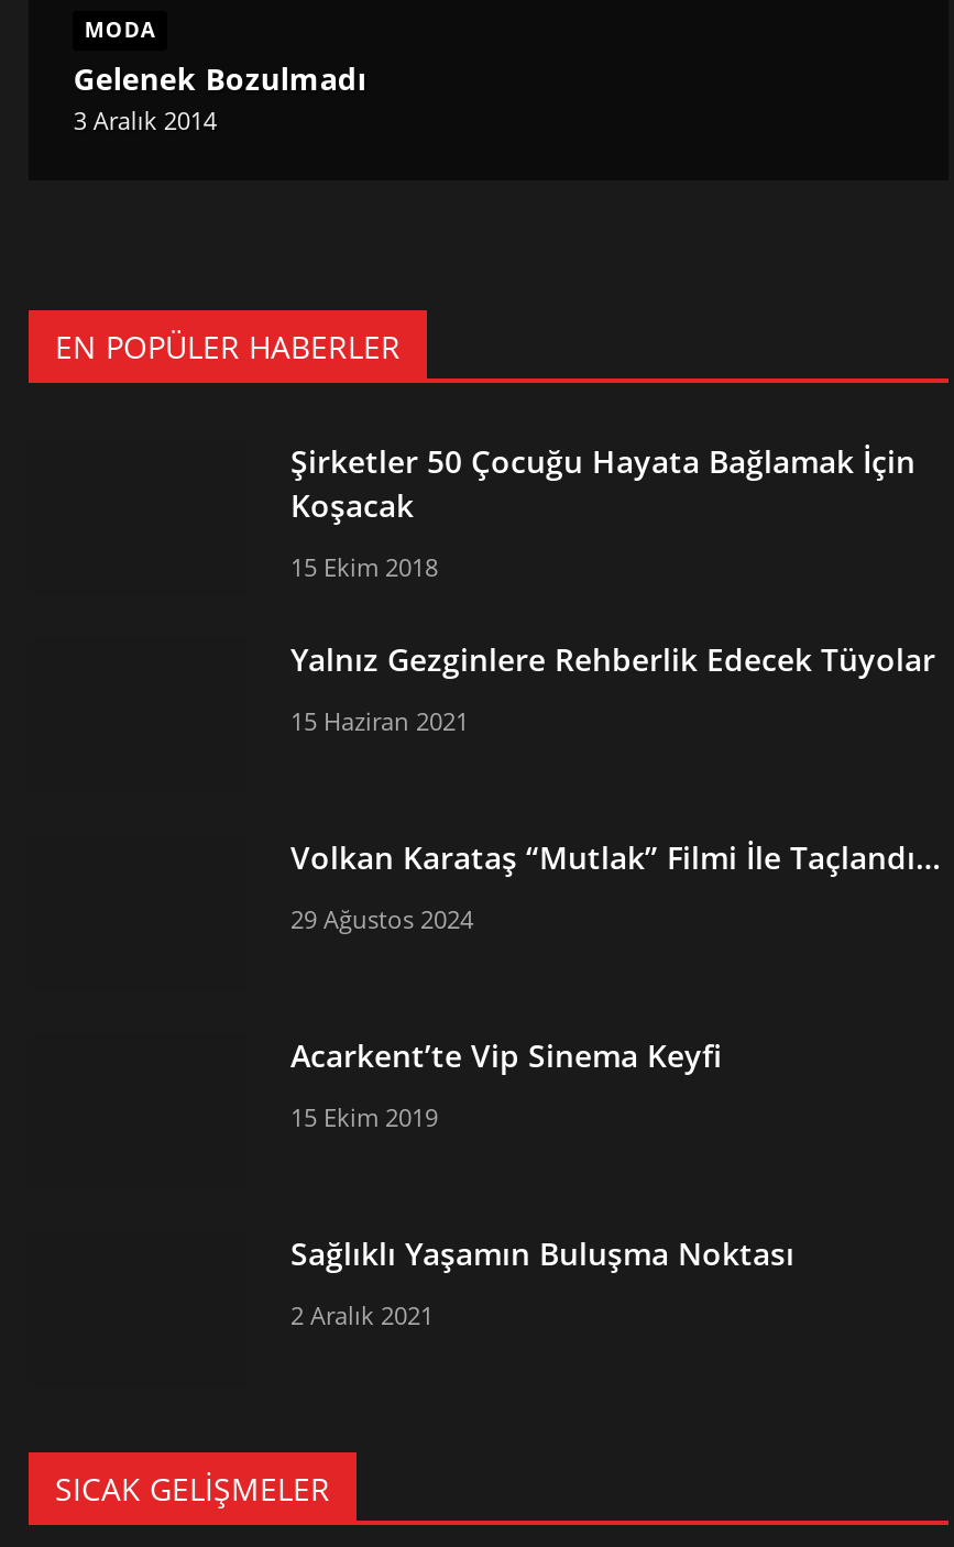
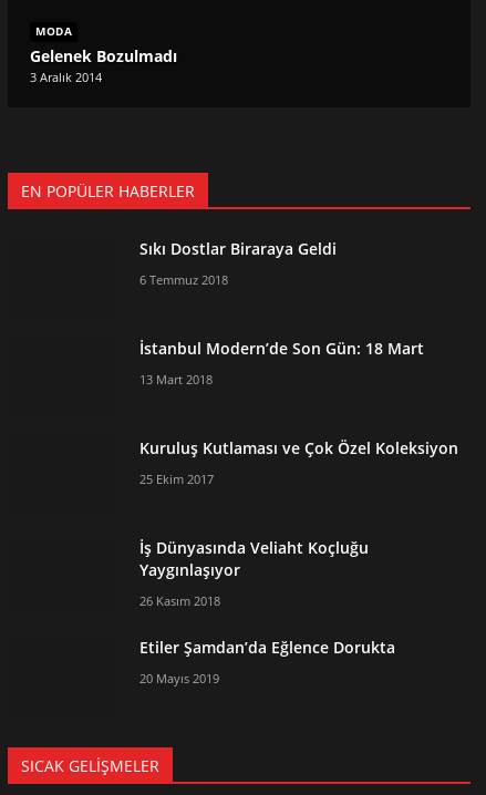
[290,441,915,527] Şirketler 50 Çocuğu Hayata Bağlamak İçin | Koşacak -> [139,238,337,260] Sıkı Dostlar Biraraya Geldi
[290,551,438,584] 15 Ekim 2018 -> [139,272,228,288] 6 Temmuz 2018
[290,639,935,681] Yalnız Gezginlere Rehberlik Edecek Tüyolar -> [139,338,424,359] İstanbul Modern’de Son Gün: 18 Mart
[290,705,469,738] 15 Haziran 2021 -> [139,371,213,388] 13 Mart 2018
[290,837,940,879] Volkan Karataş “Mutlak” Filmi İle Taçlandı… -> [139,438,458,459] Kuruluş Kutlaması ve Çok Özel Koleksiyon
[290,903,473,936] 29 Ağustos 2024 -> [139,471,214,488] 25 Ekim 2017
[290,1035,722,1077] Acarkent’te Vip Sinema Keyfi -> [139,537,369,581] İş Dünyasında Veliaht Koçluğu | Yaygınlaşıyor
[290,1101,438,1134] 15 Ekim 2019 -> [139,593,220,609] 26 Kasım 2018
[290,1233,794,1275] Sağlıklı Yaşamın Buluşma Noktası -> [139,637,395,658] Etiler Şamdan’da Eğlence Dorukta
[290,1299,434,1332] 2 Aralık 2021 -> [139,670,219,687] 20 Mayıs 2019

